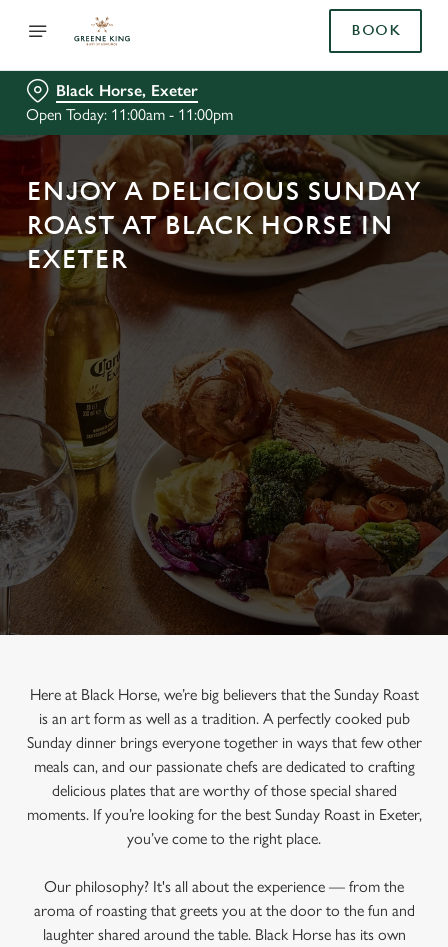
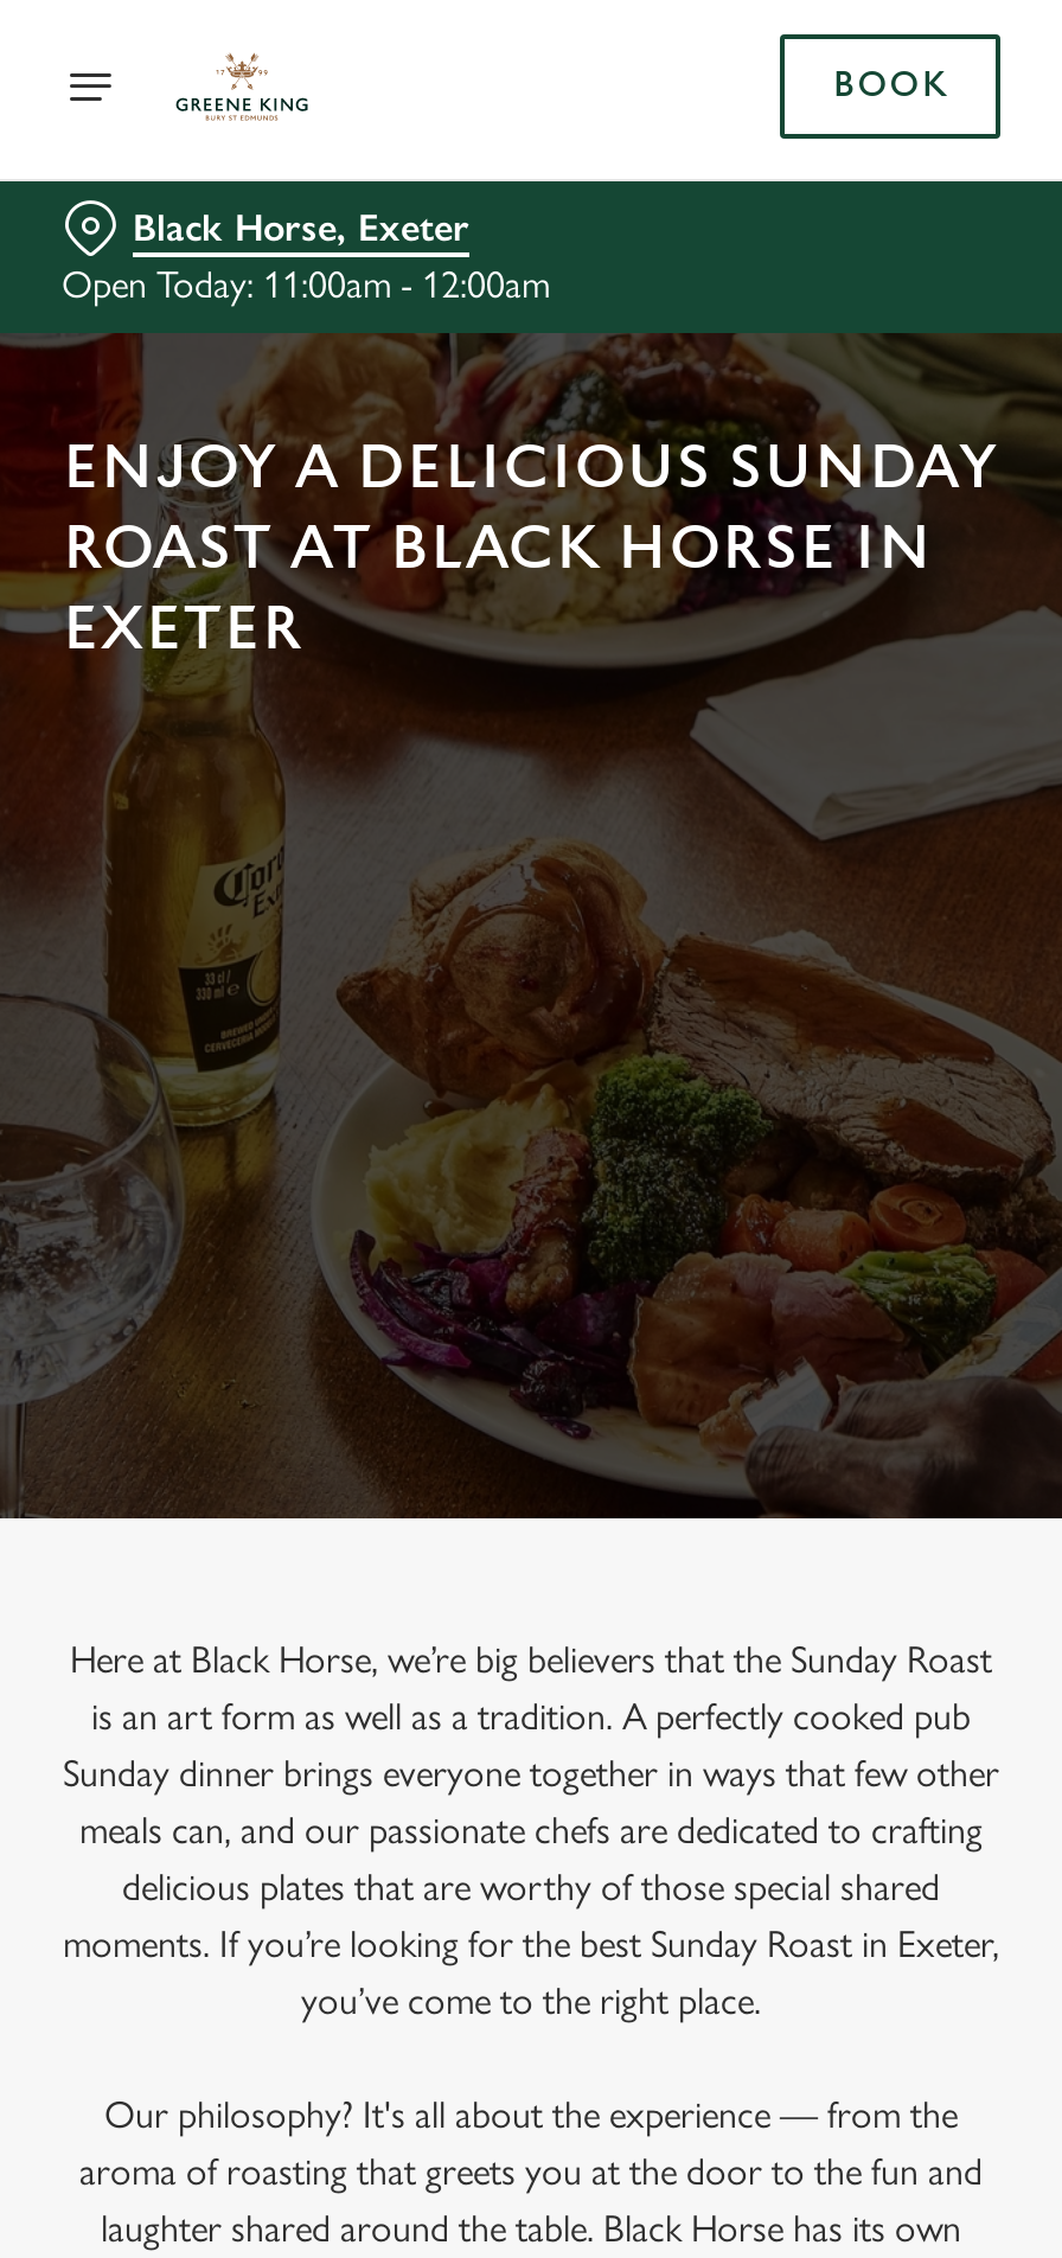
[26,105,233,124] Open Today: 11:00am - 11:00pm -> [62,262,550,307] Open Today: 11:00am - 12:00am

